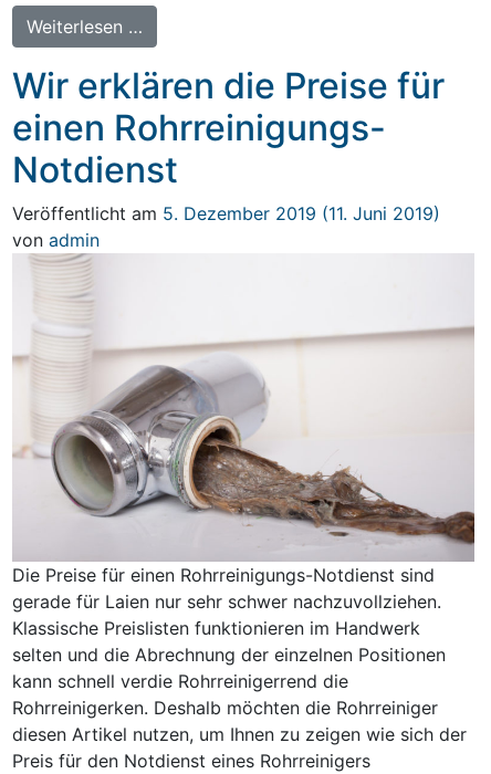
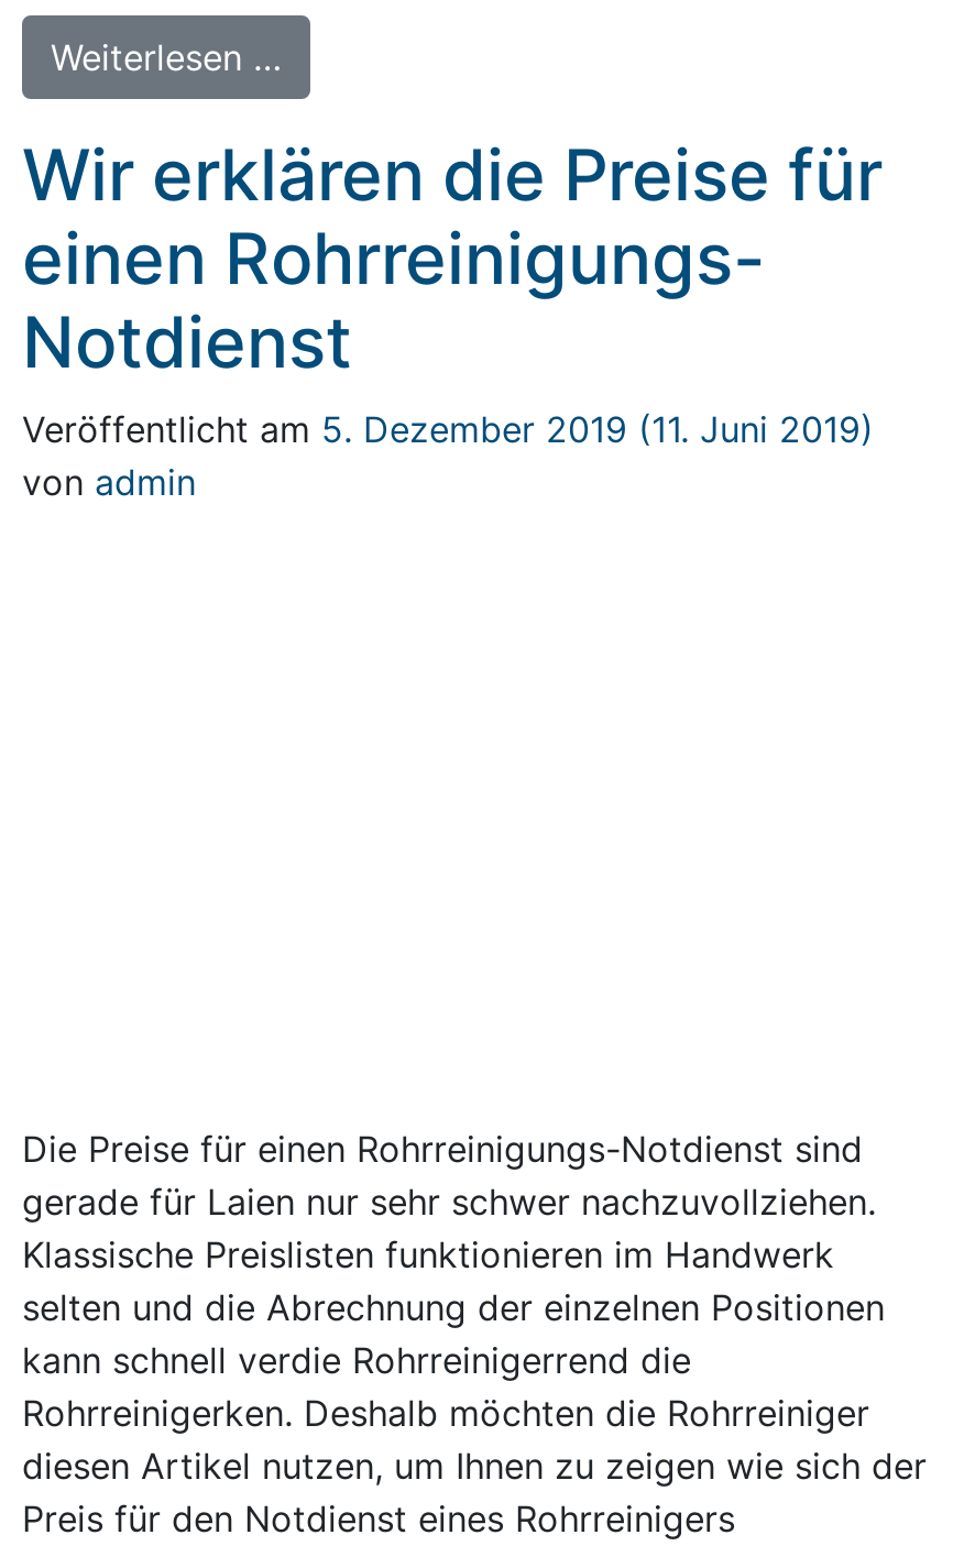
[12,253,476,563] [image] -> none

